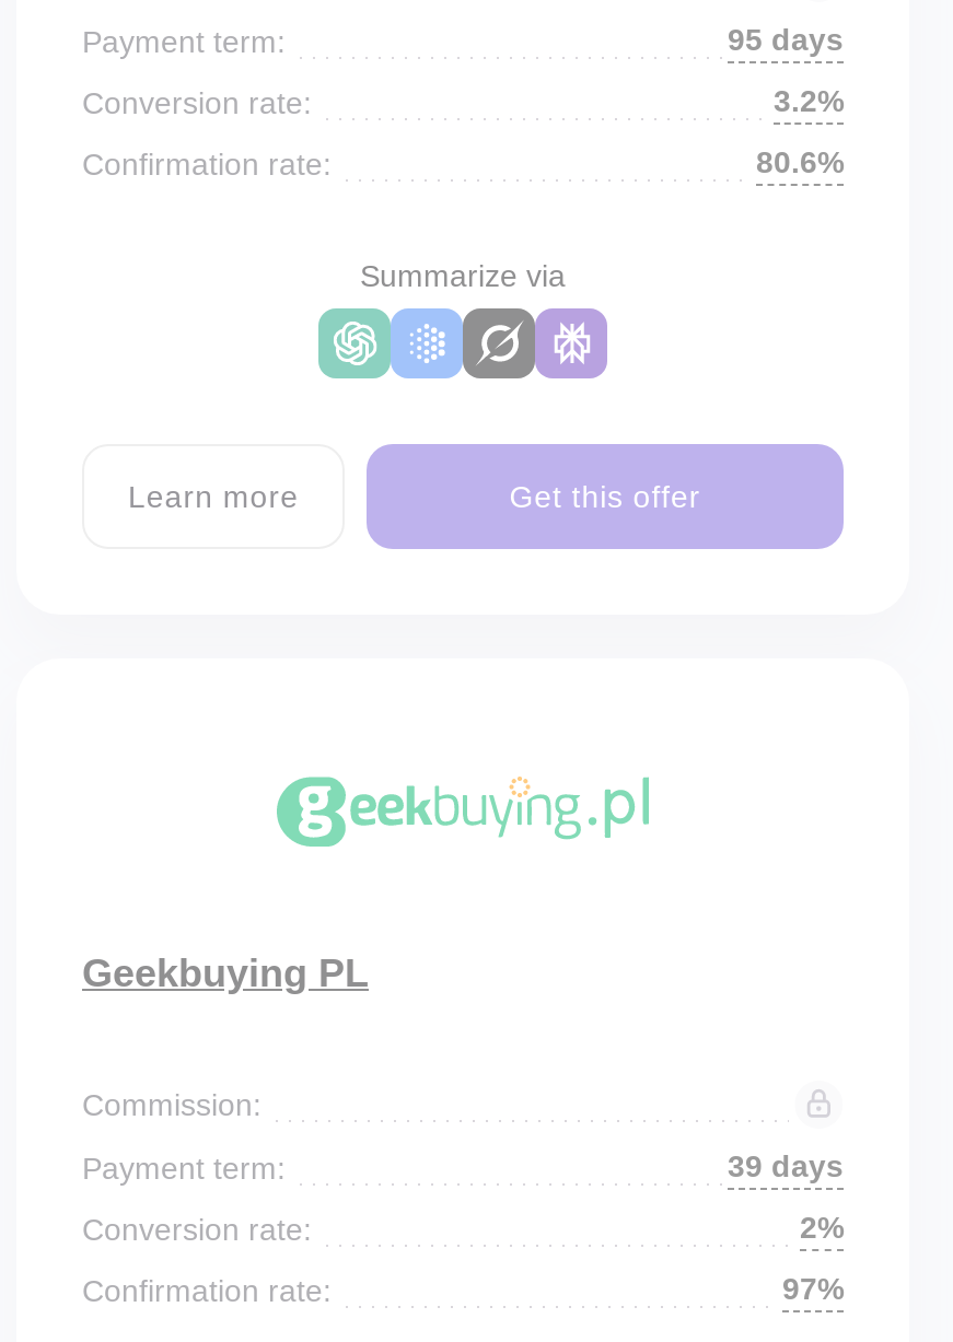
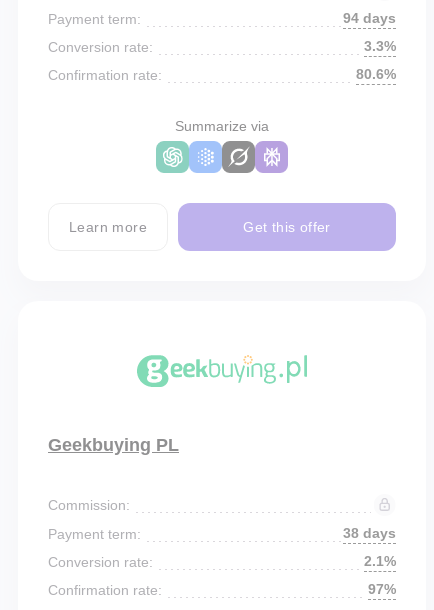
[728,22,844,57] 95 days -> [343,10,396,26] 94 days
[774,83,844,118] 3.2% -> [364,38,396,54] 3.3%
[728,1148,844,1183] 39 days -> [343,525,396,541] 38 days
[800,1210,844,1245] 2% -> [364,553,396,569] 2.1%

